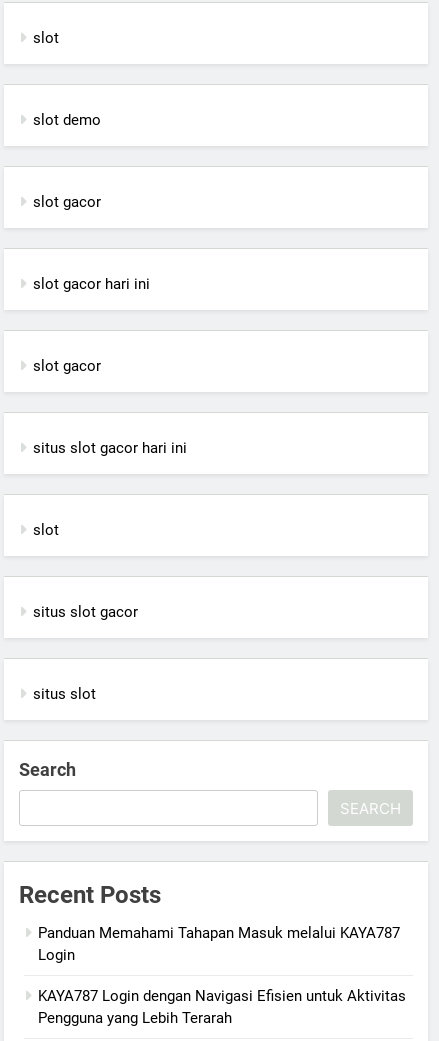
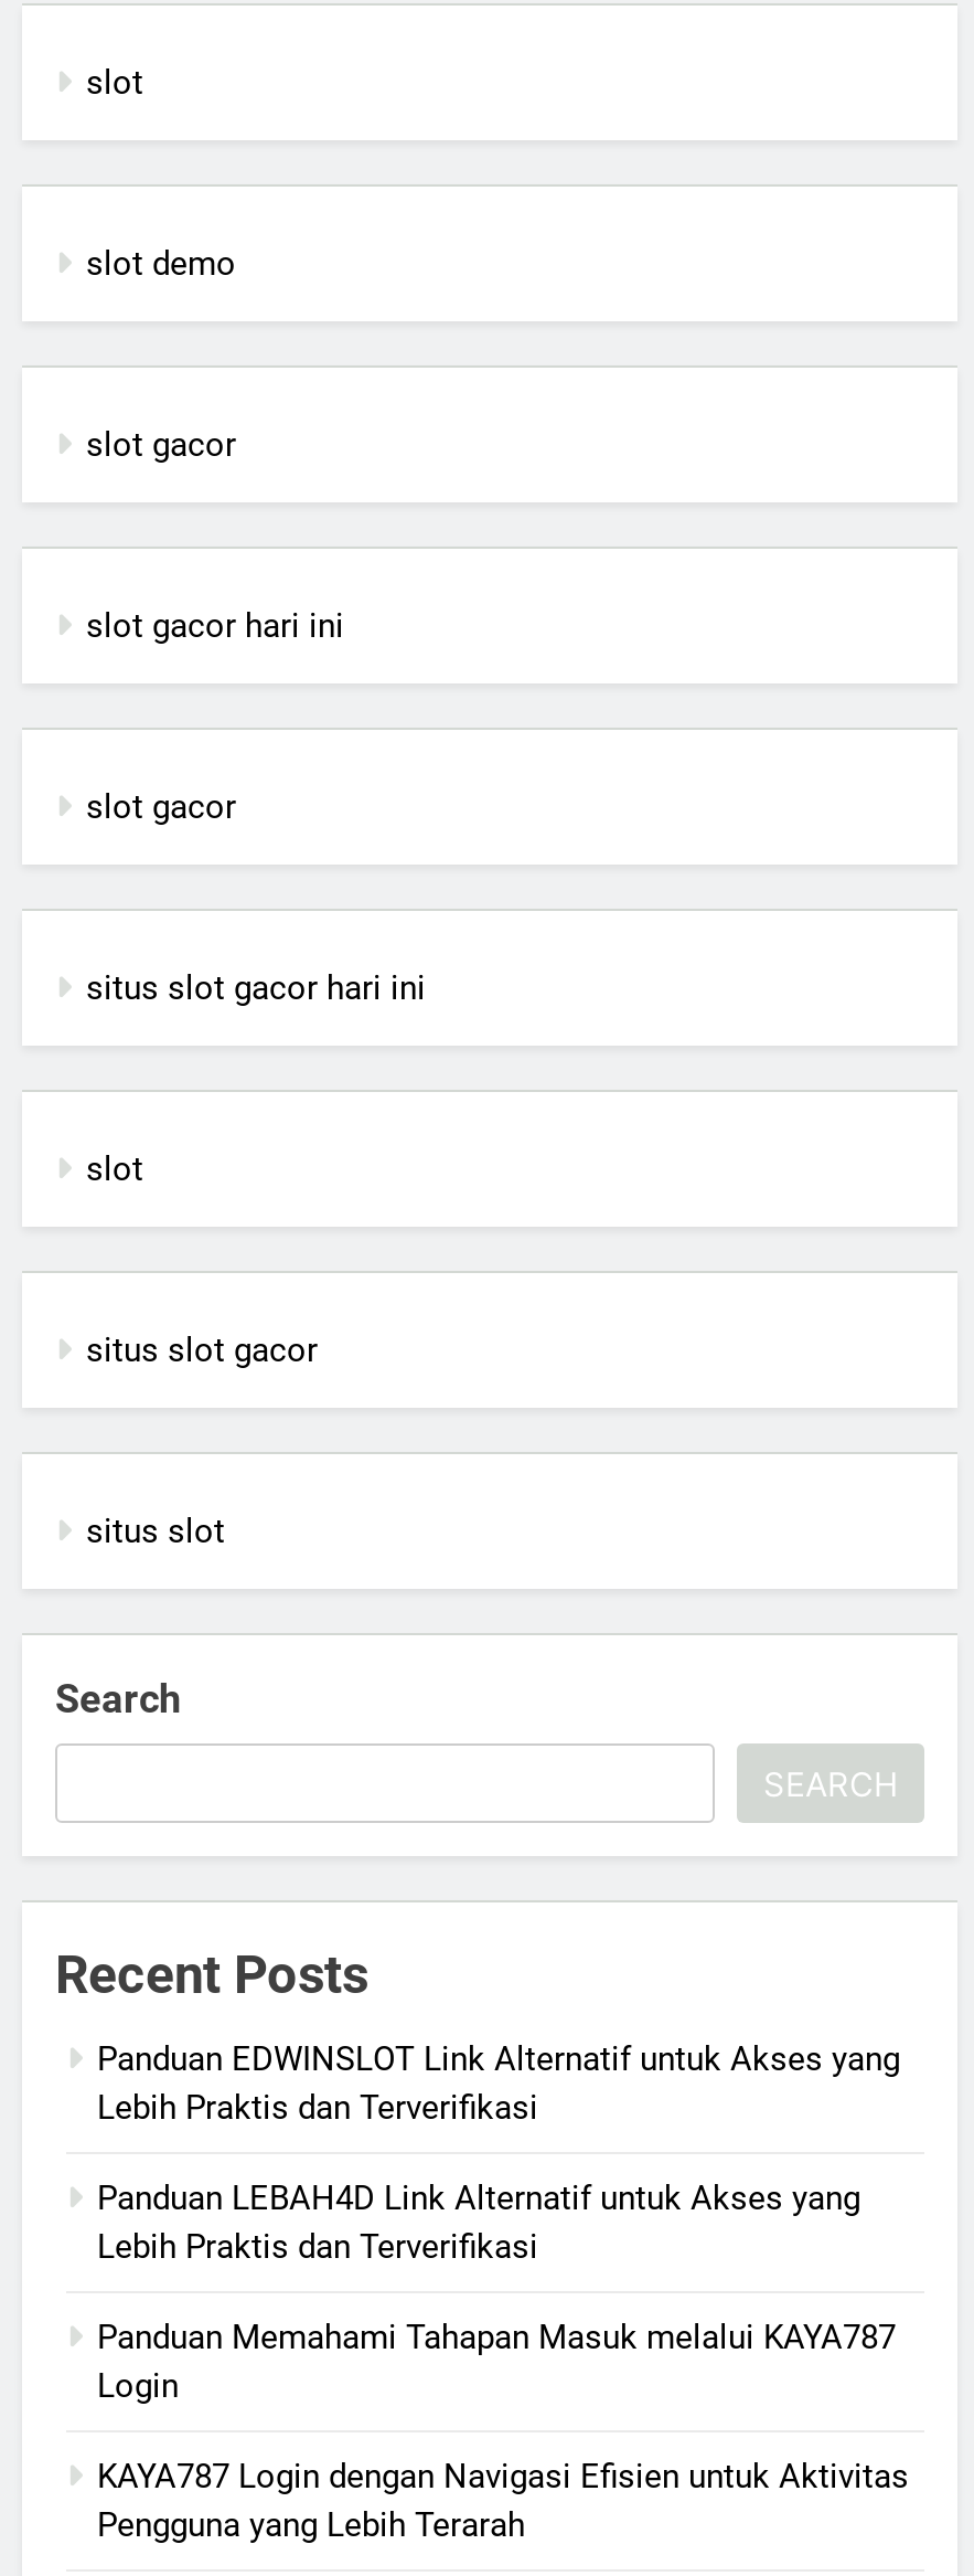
none -> [97,2039,900,2266] Panduan EDWINSLOT Link Alternatif untuk Akses yang | Lebih Praktis dan Terverifikasi | Panduan LEBAH4D Link Alternatif untuk Akses yang | Lebih Praktis dan Terverifikasi

